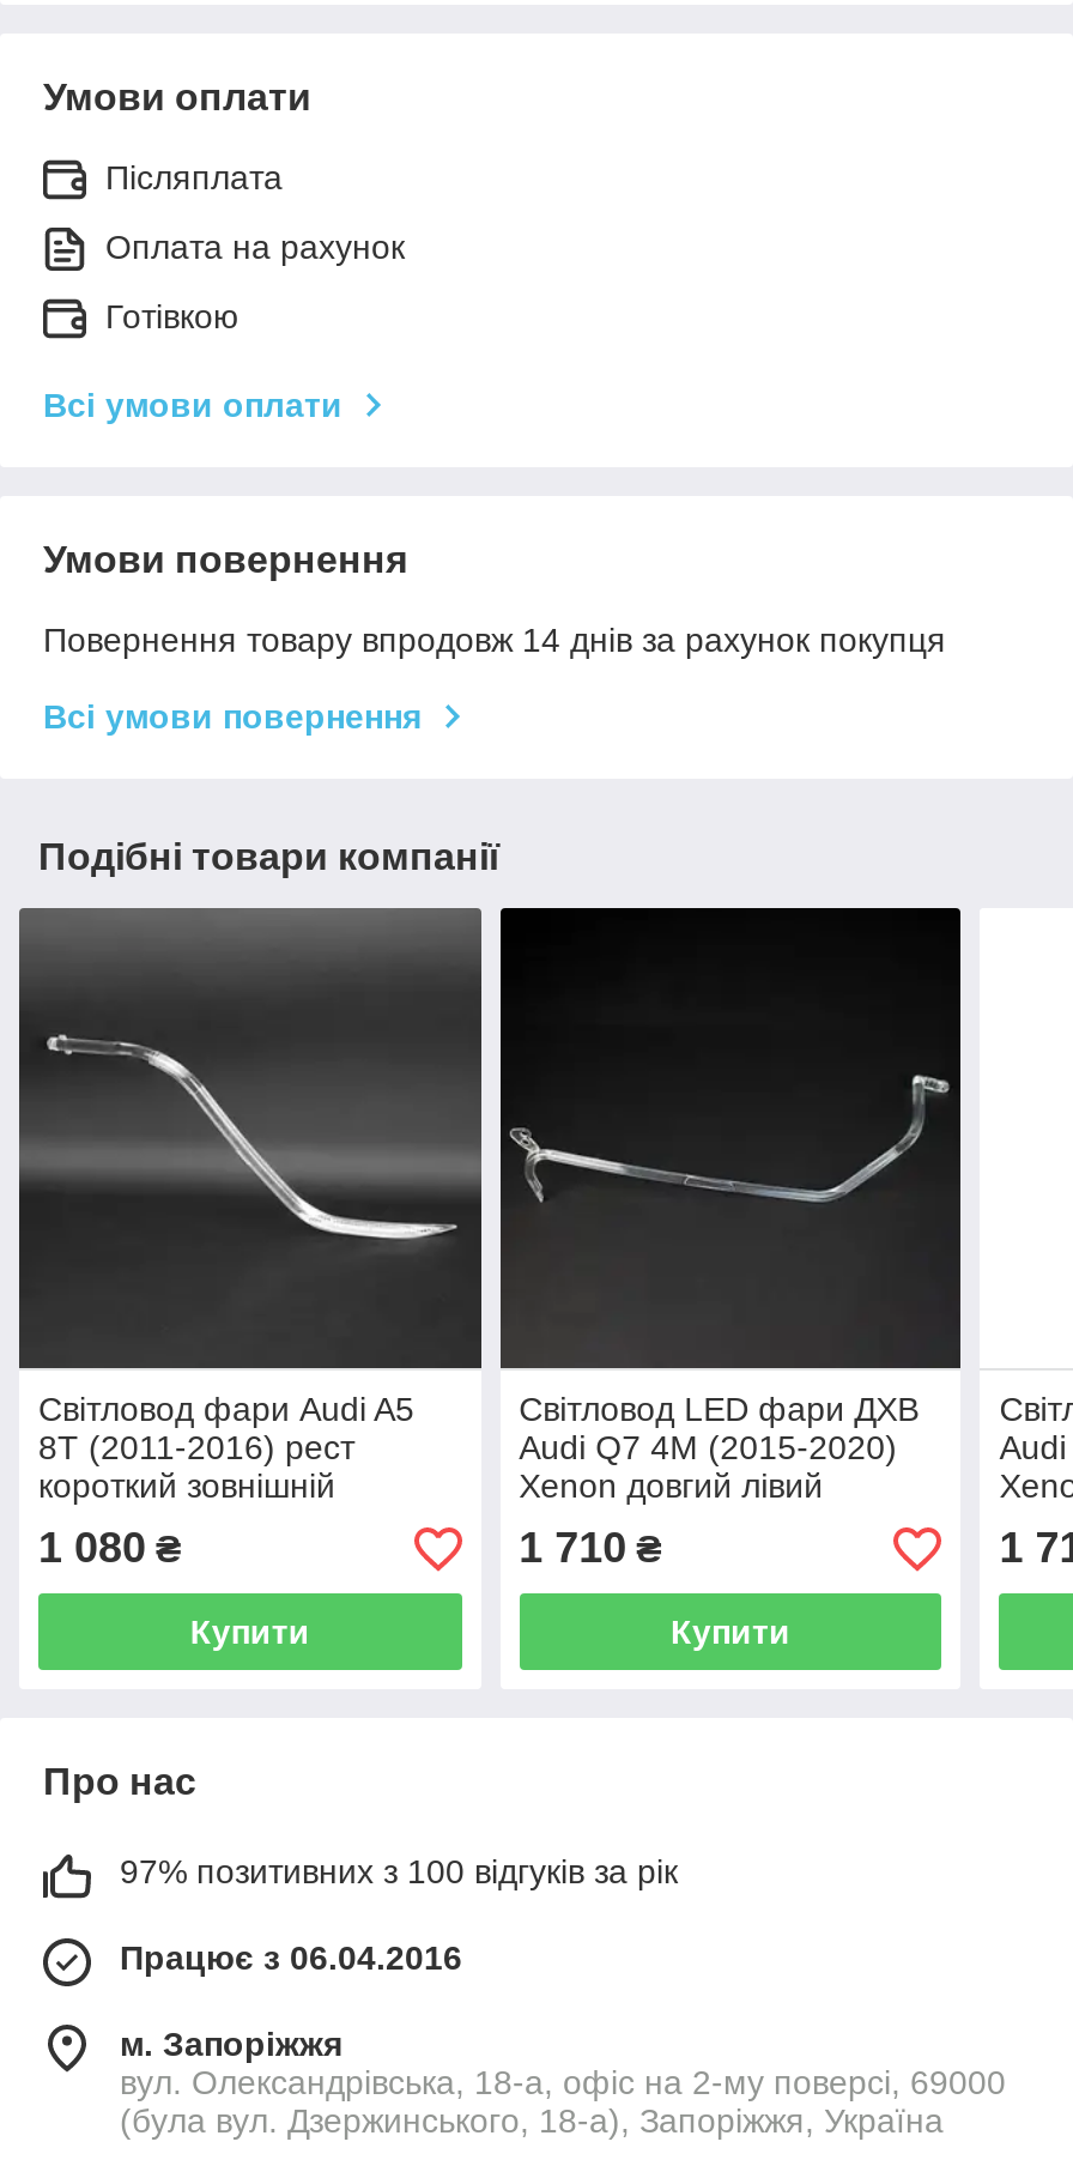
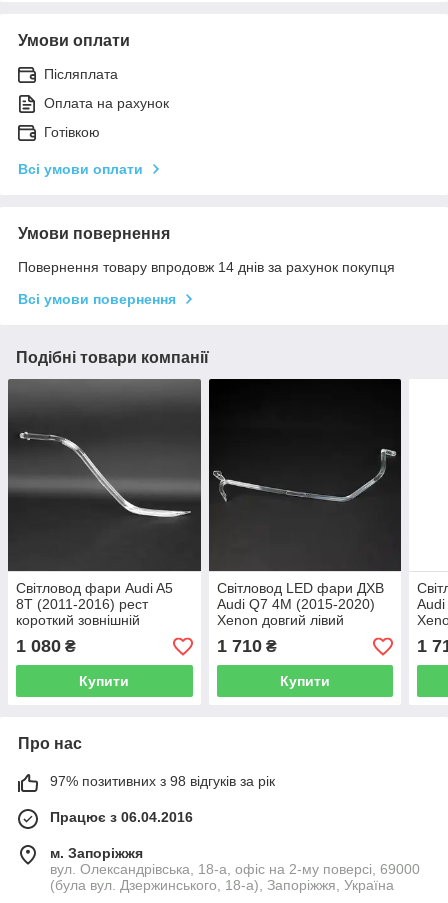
[120,1853,678,1891] 97% позитивних з 100 відгуків за рік -> [50,773,275,789] 97% позитивних з 98 відгуків за рік

